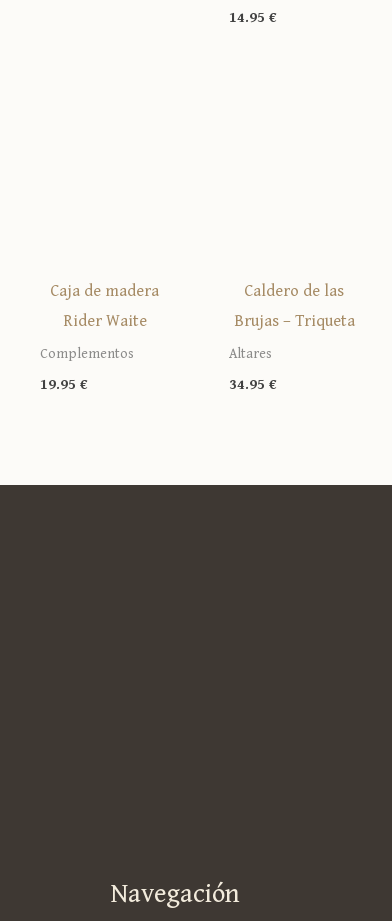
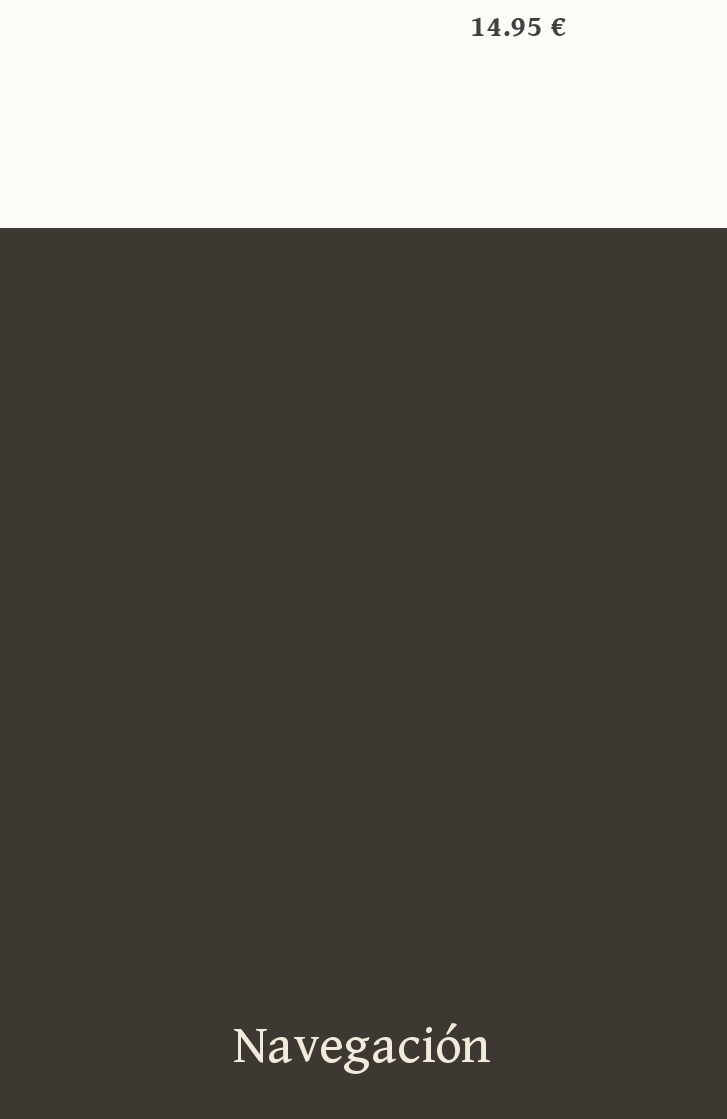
[40,281,159,393] Caja de madera | Rider Waite | Complementos | 19.95 € -> none
[229,281,355,393] Caldero de las | Brujas – Triqueta | Altares | 34.95 € -> none

